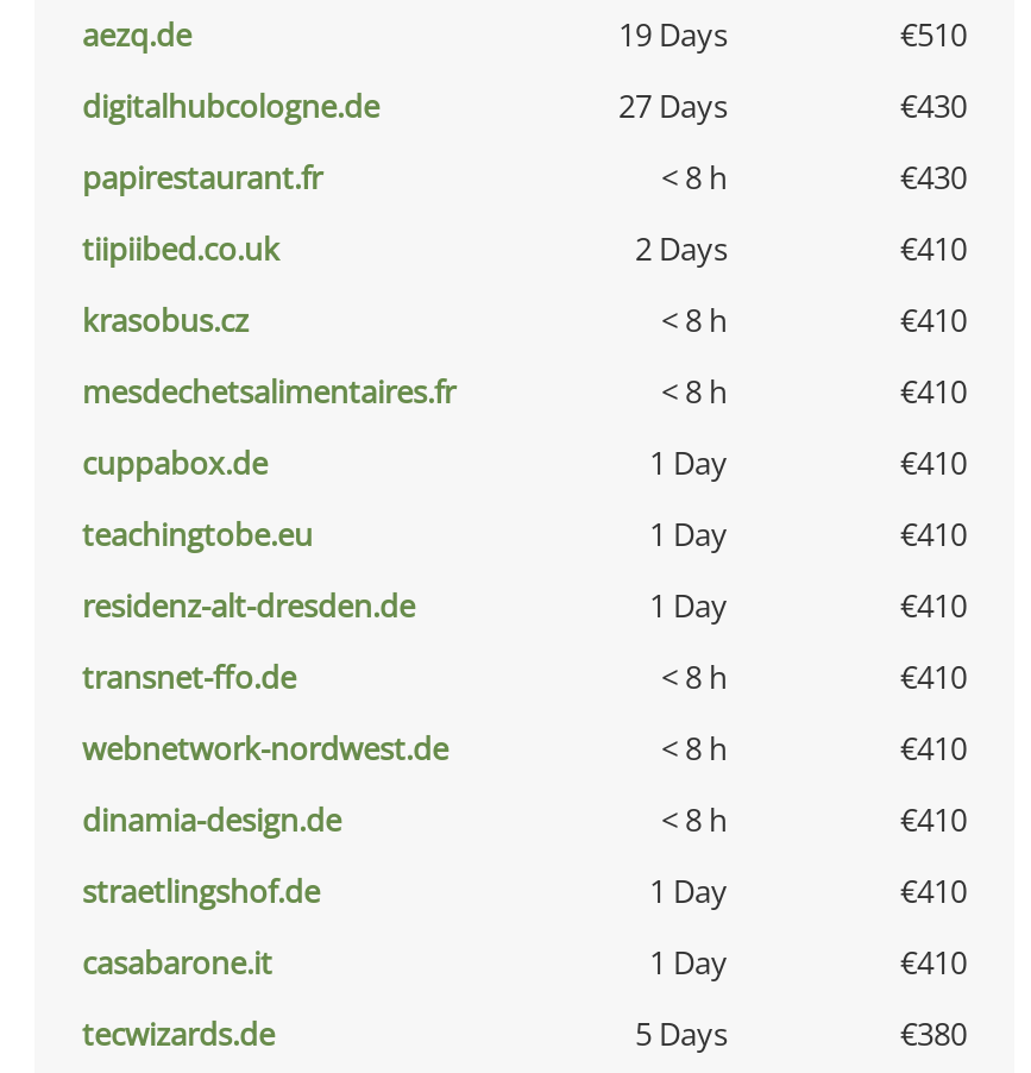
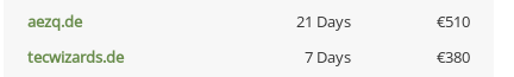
[618,13,728,56] 19 Days -> [296,11,350,32] 21 Days
[82,84,967,984] digitalhubcologne.de | 27 Days | €430 | papirestaurant.fr | < 8 h | €430 | tiipiibed.co.uk | 2 Days | €410 | krasobus.cz | < 8 h | €410 | mesdechetsalimentaires.fr | < 8 h | €410 | cuppabox.de | 1 Day | €410 | teachingtobe.eu | 1 Day | €410 | residenz-alt-dresden.de | 1 Day | €410 | transnet-ffo.de | < 8 h | €410 | webnetwork-nordwest.de | < 8 h | €410 | dinamia-design.de | < 8 h | €410 | straetlingshof.de | 1 Day | €410 | casabarone.it | 1 Day | €410 -> none
[635,1012,728,1055] 5 Days -> [304,46,350,68] 7 Days

